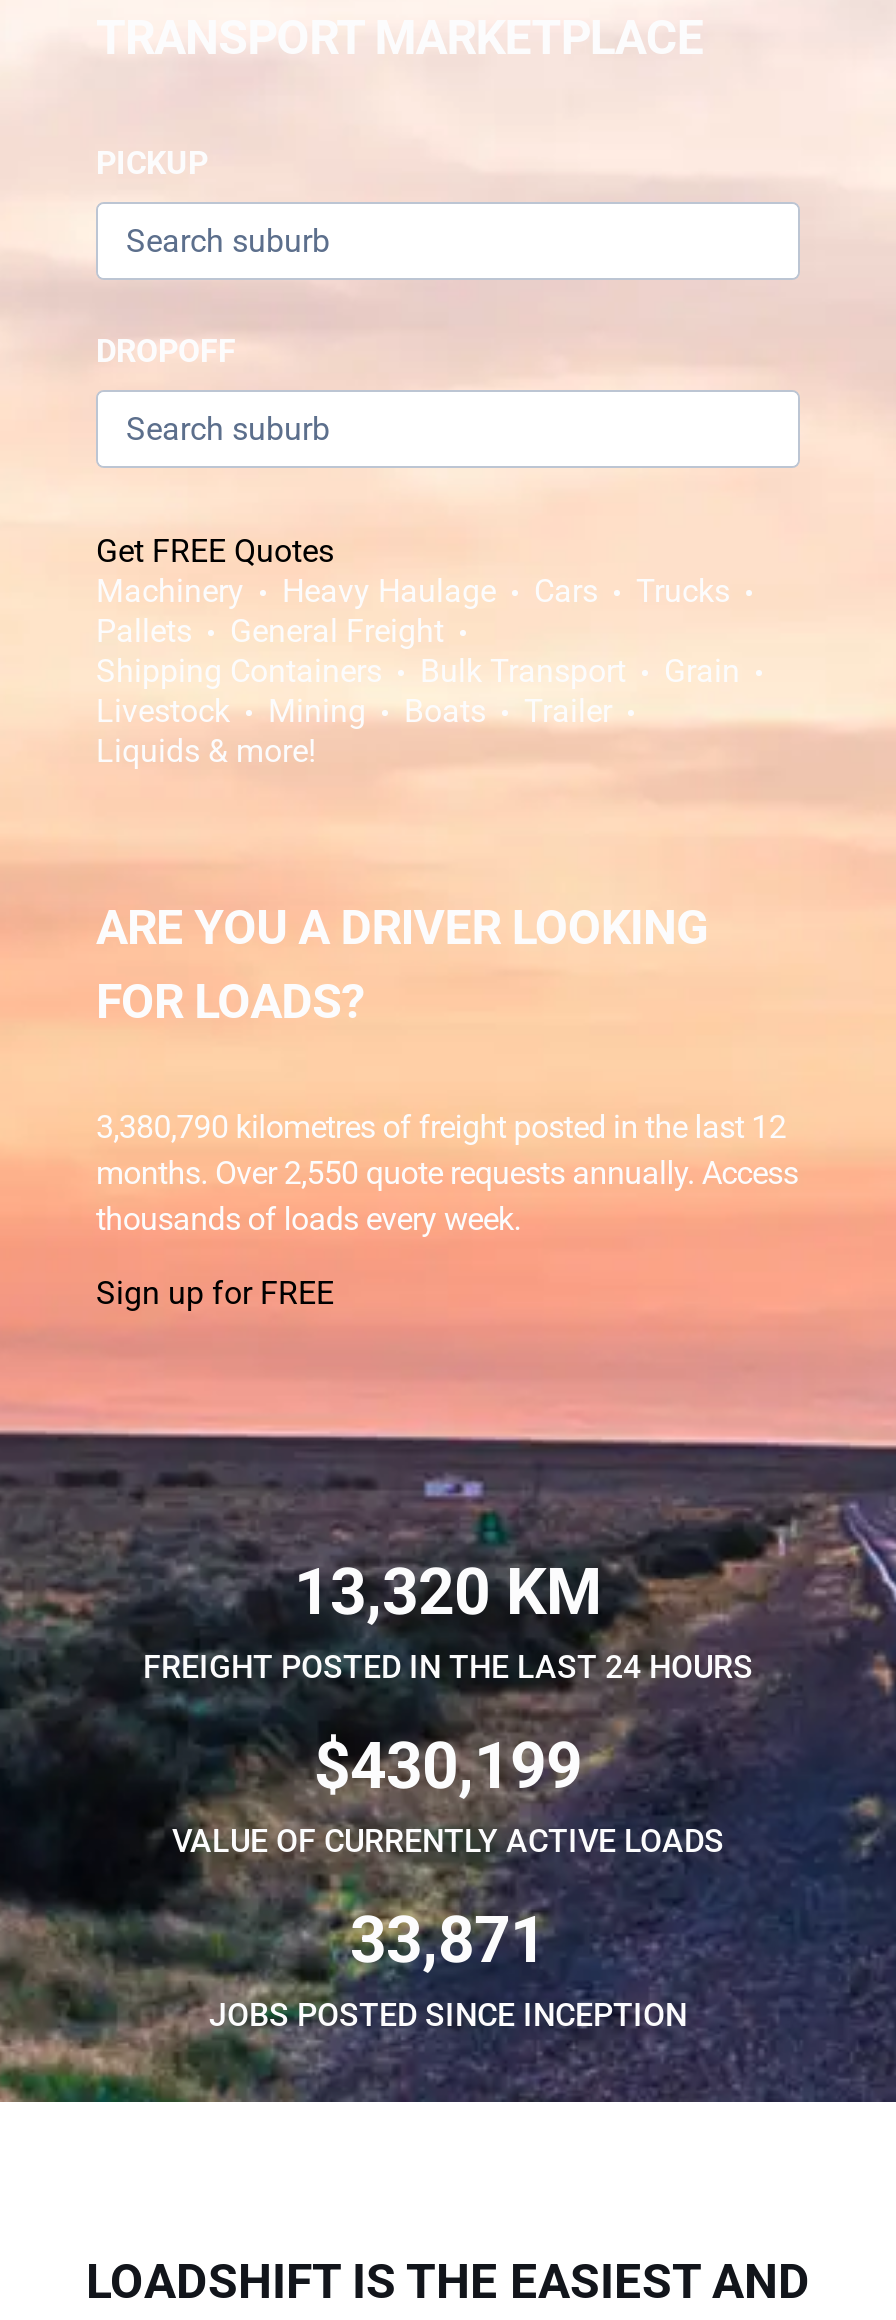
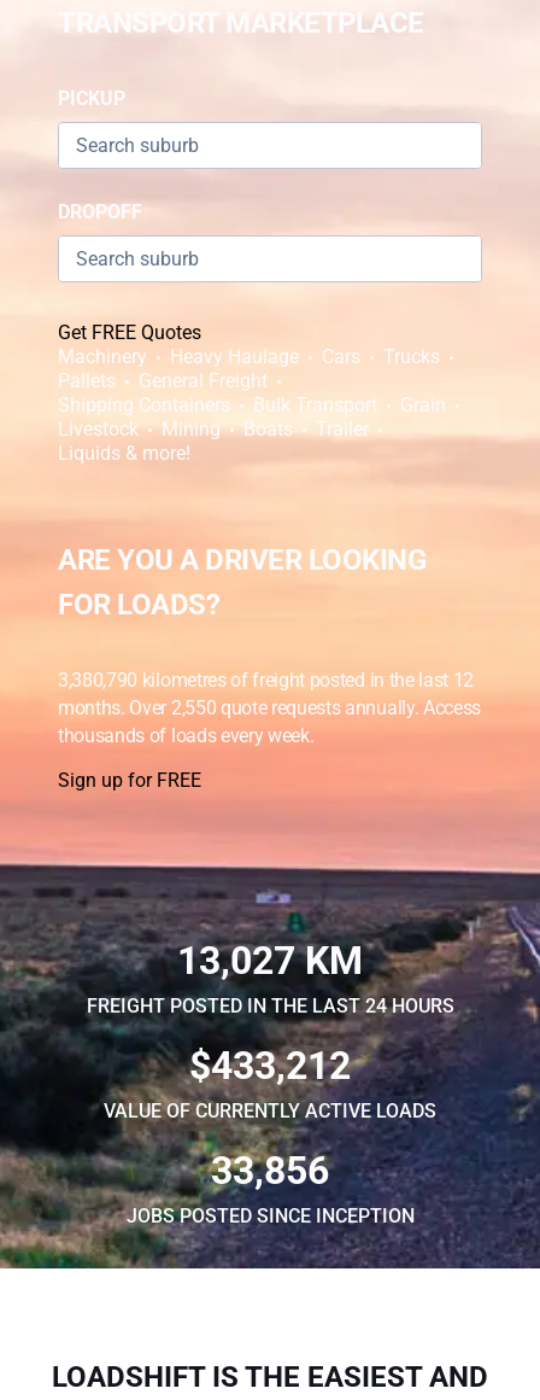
[294,1554,602,1630] 13,320 KM -> [177,938,363,984] 13,027 KM
[314,1728,582,1804] $430,199 -> [189,1043,351,1089] $433,212
[350,1902,546,1978] 33,871 -> [211,1148,329,1194] 33,856

